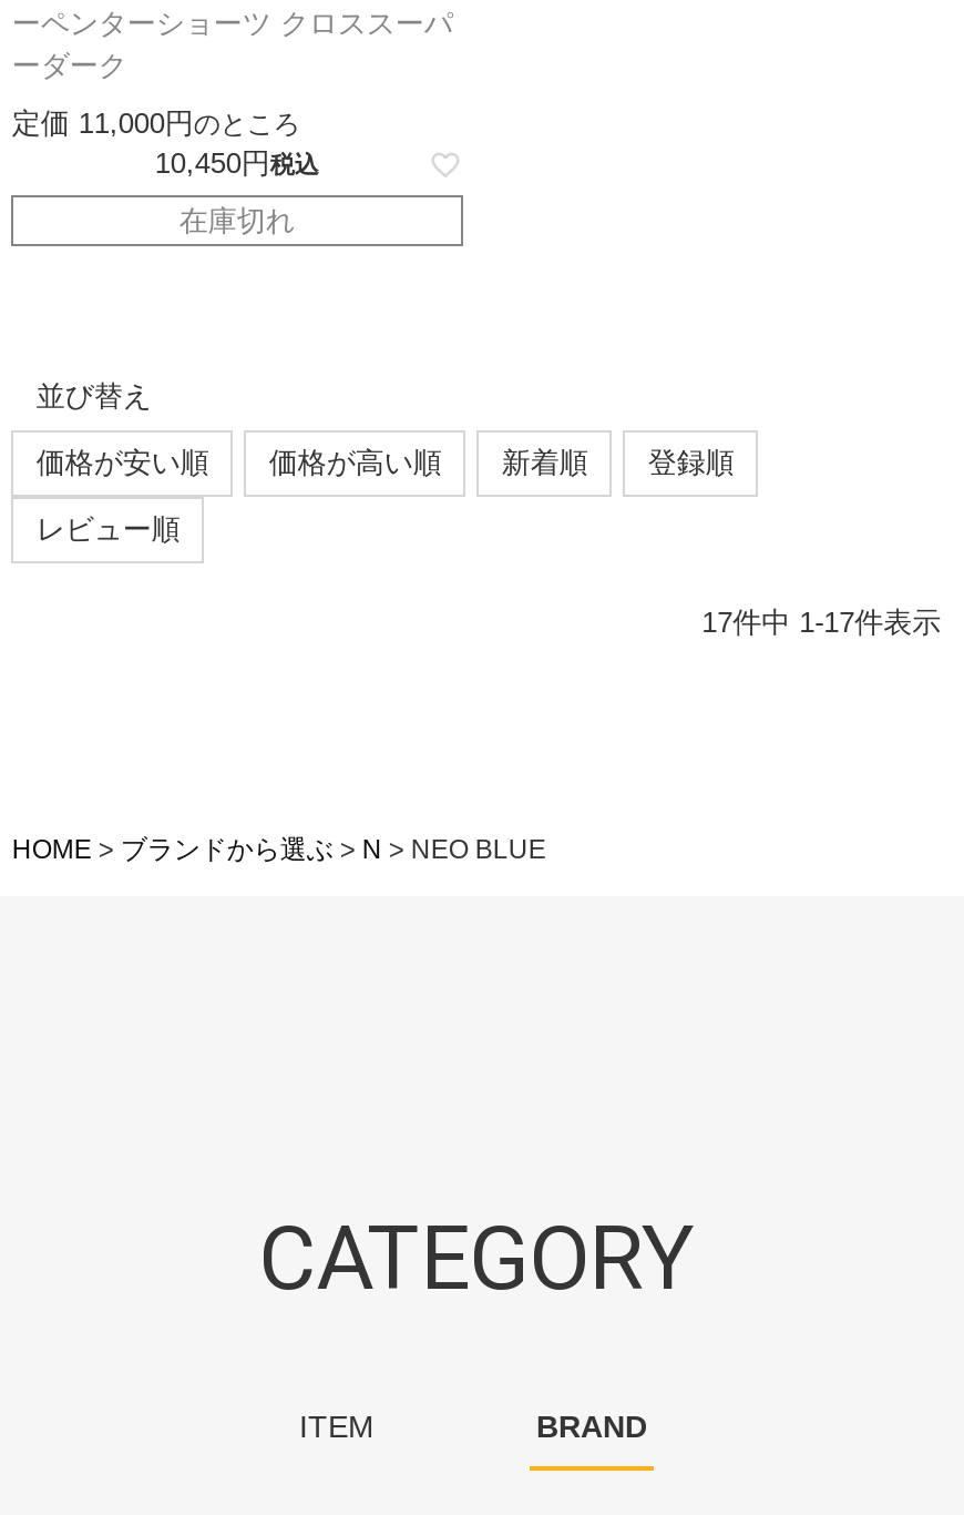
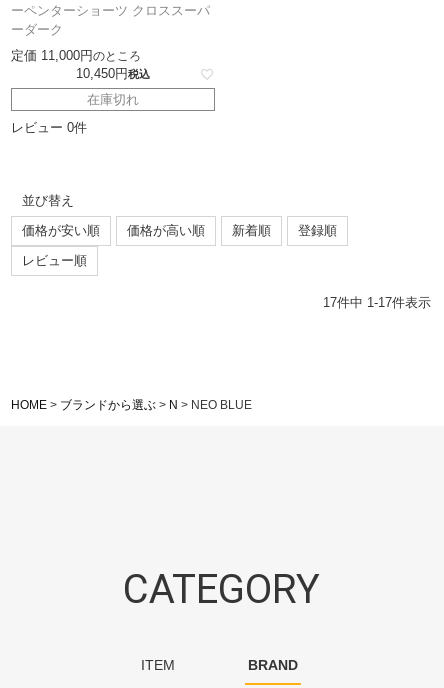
none -> [11,120,87,135] レビュー 0件

